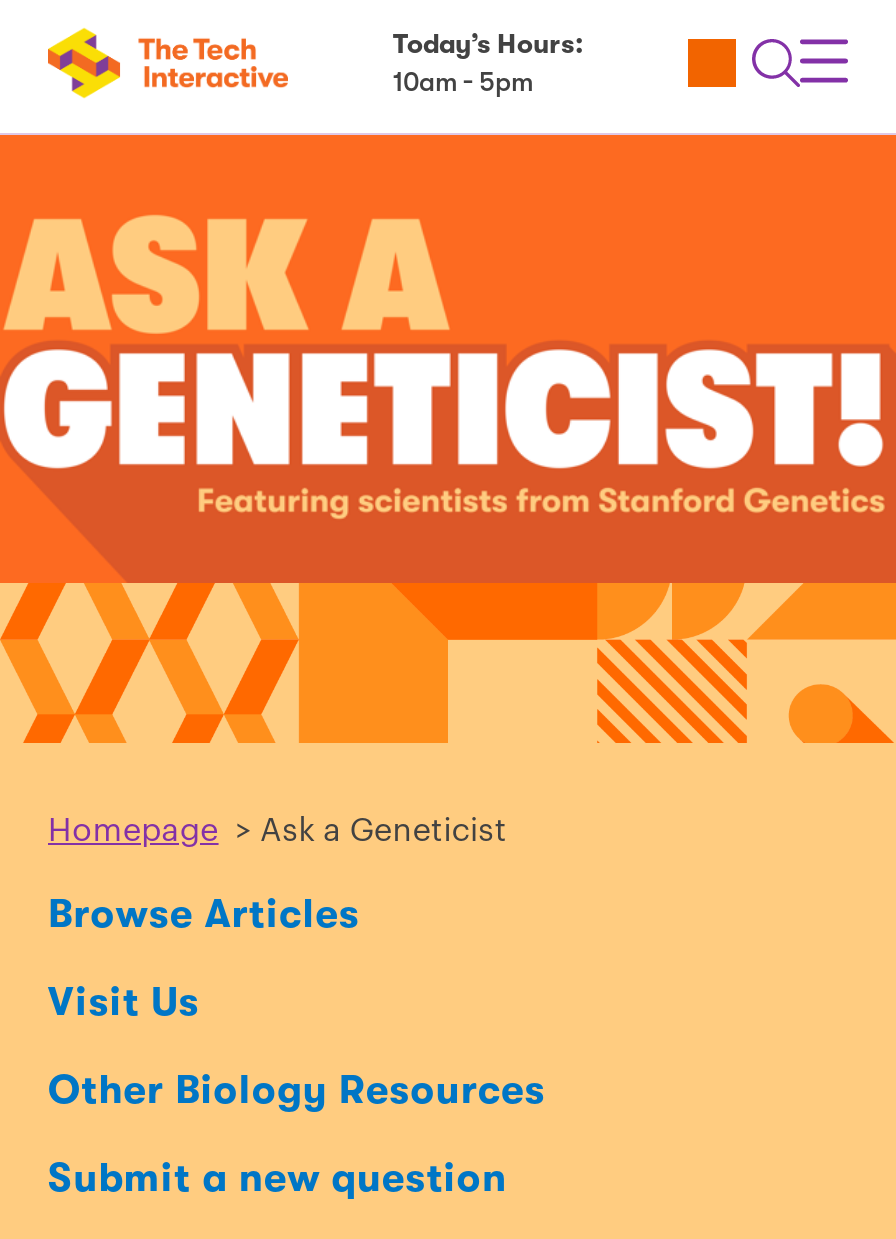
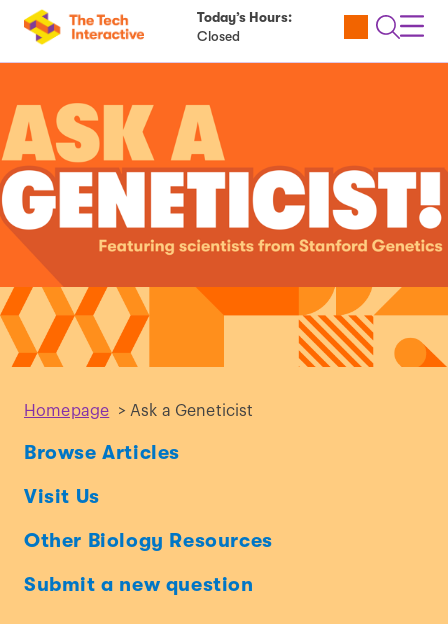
[393,67,533,97] 10am - 5pm -> [196,29,239,44] Closed

